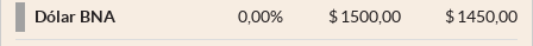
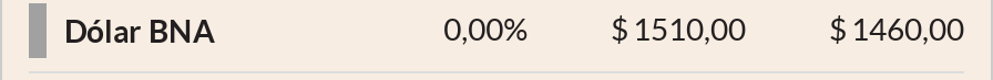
[328,7,400,26] $ 1500,00 -> [611,12,746,47] $ 1510,00
[445,7,518,26] $ 1450,00 -> [829,12,964,47] $ 1460,00

